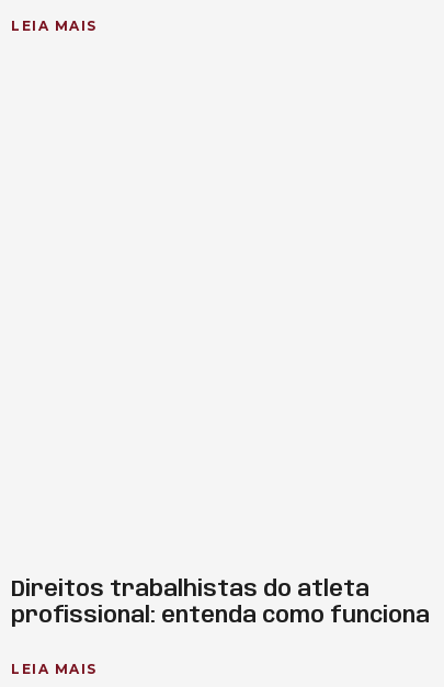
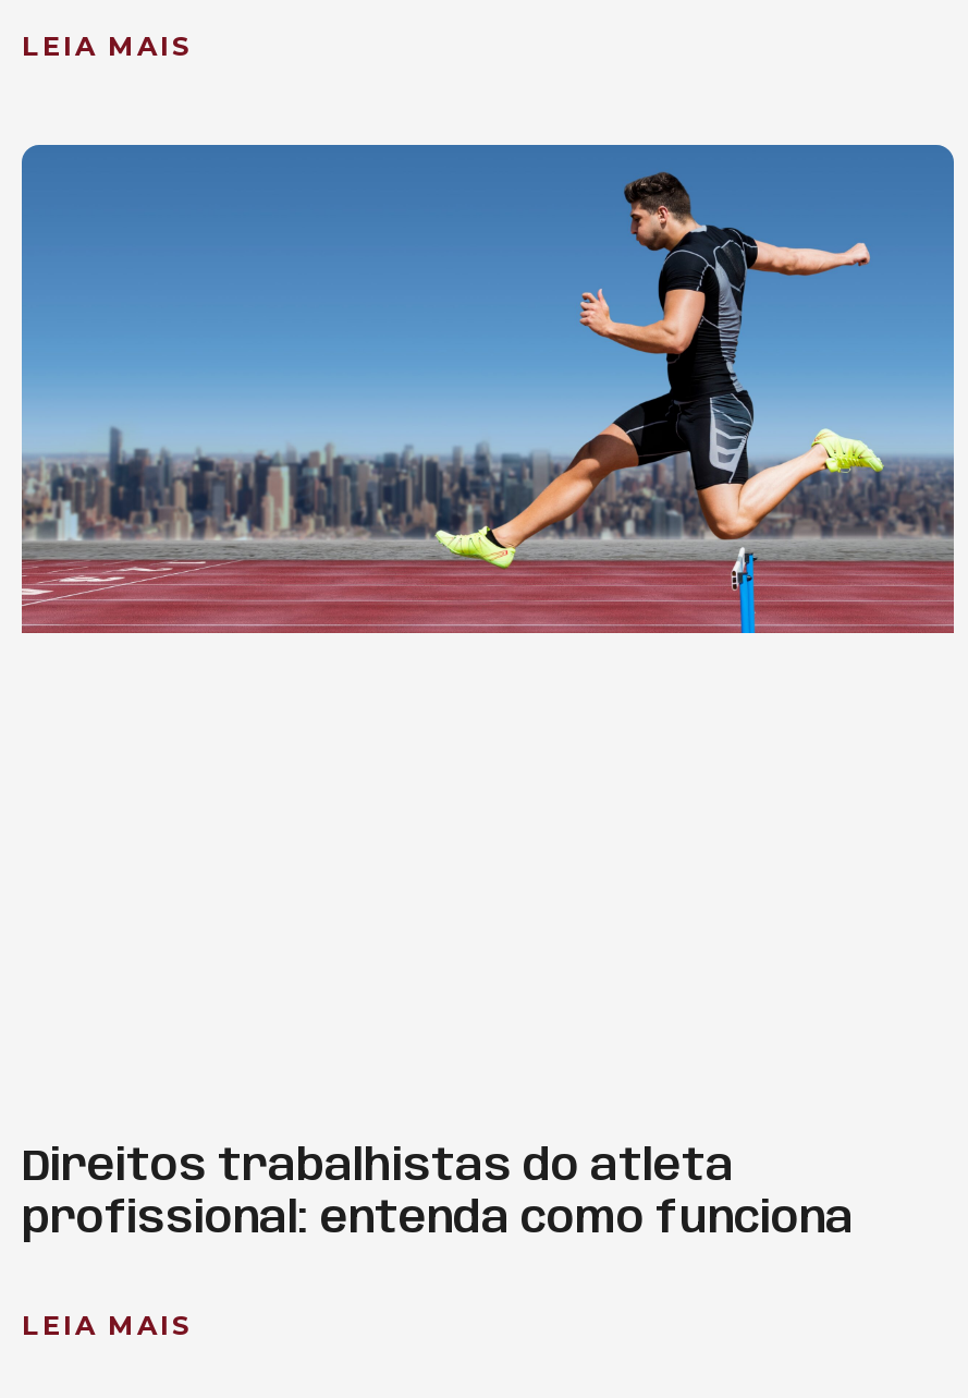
none -> [20,143,956,635] [image]

